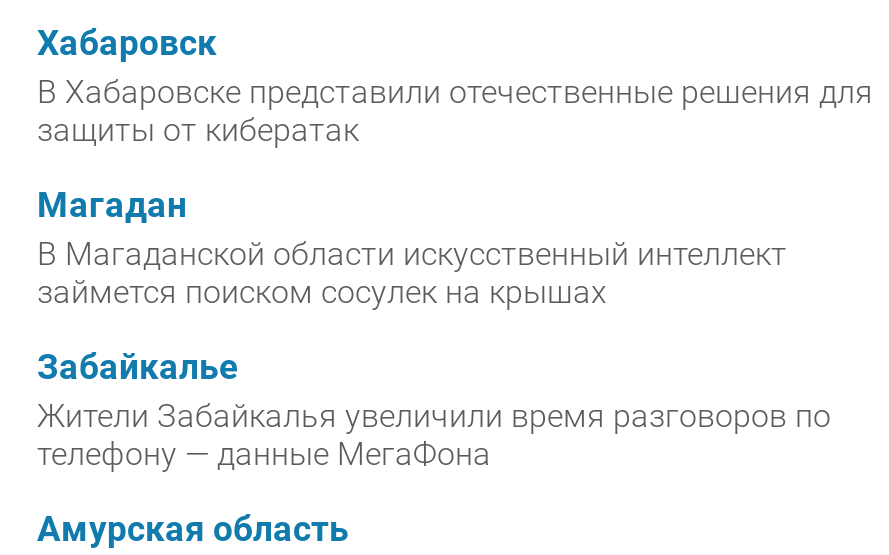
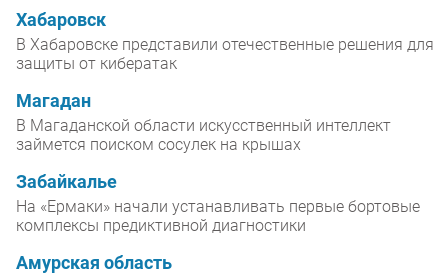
[37,397,831,473] Жители Забайкалья увеличили время разговоров по | телефону — данные МегаФона -> [16,197,420,235] На «Ермаки» начали устанавливать первые бортовые | комплексы предиктивной диагностики

